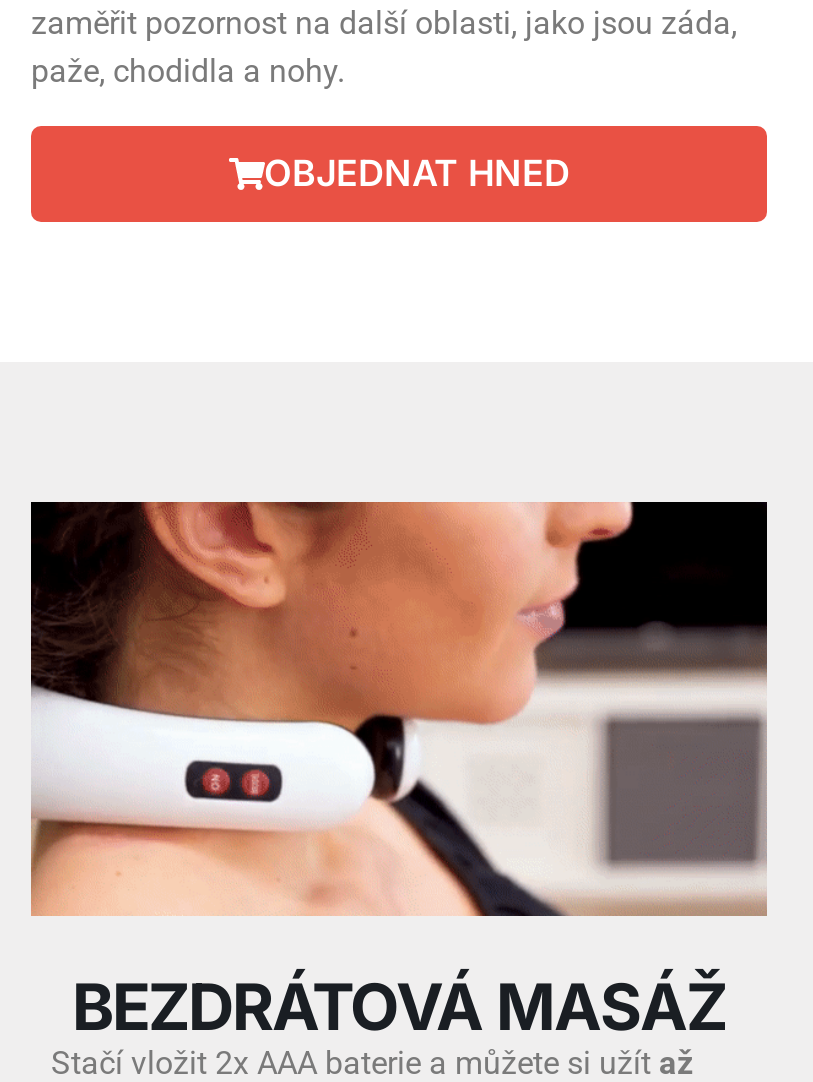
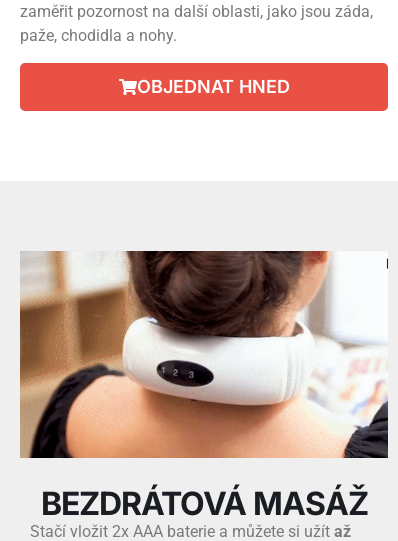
[29,500,769,918] [image] -> [19,250,389,459] [image]

